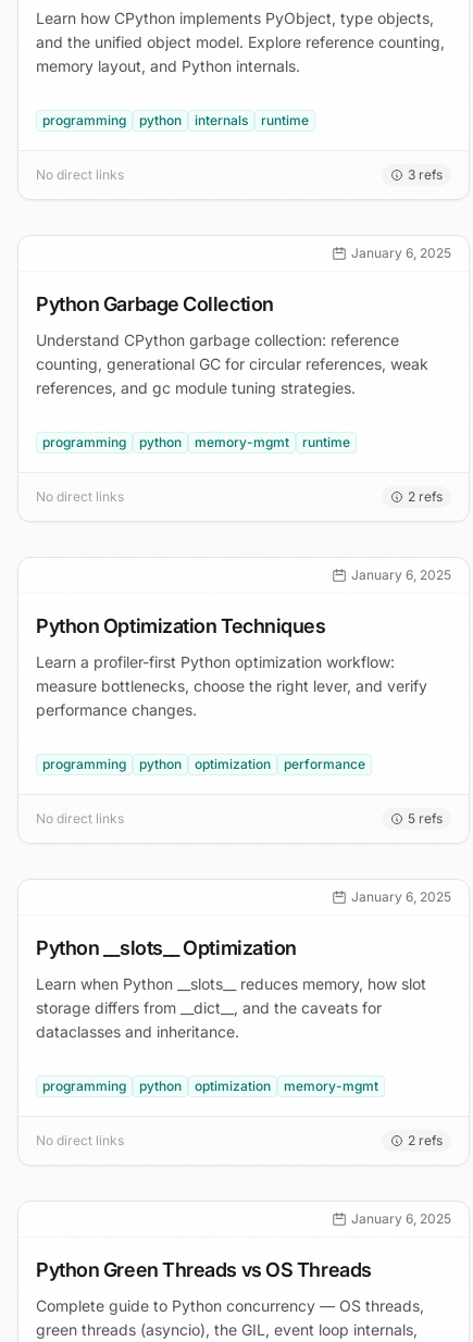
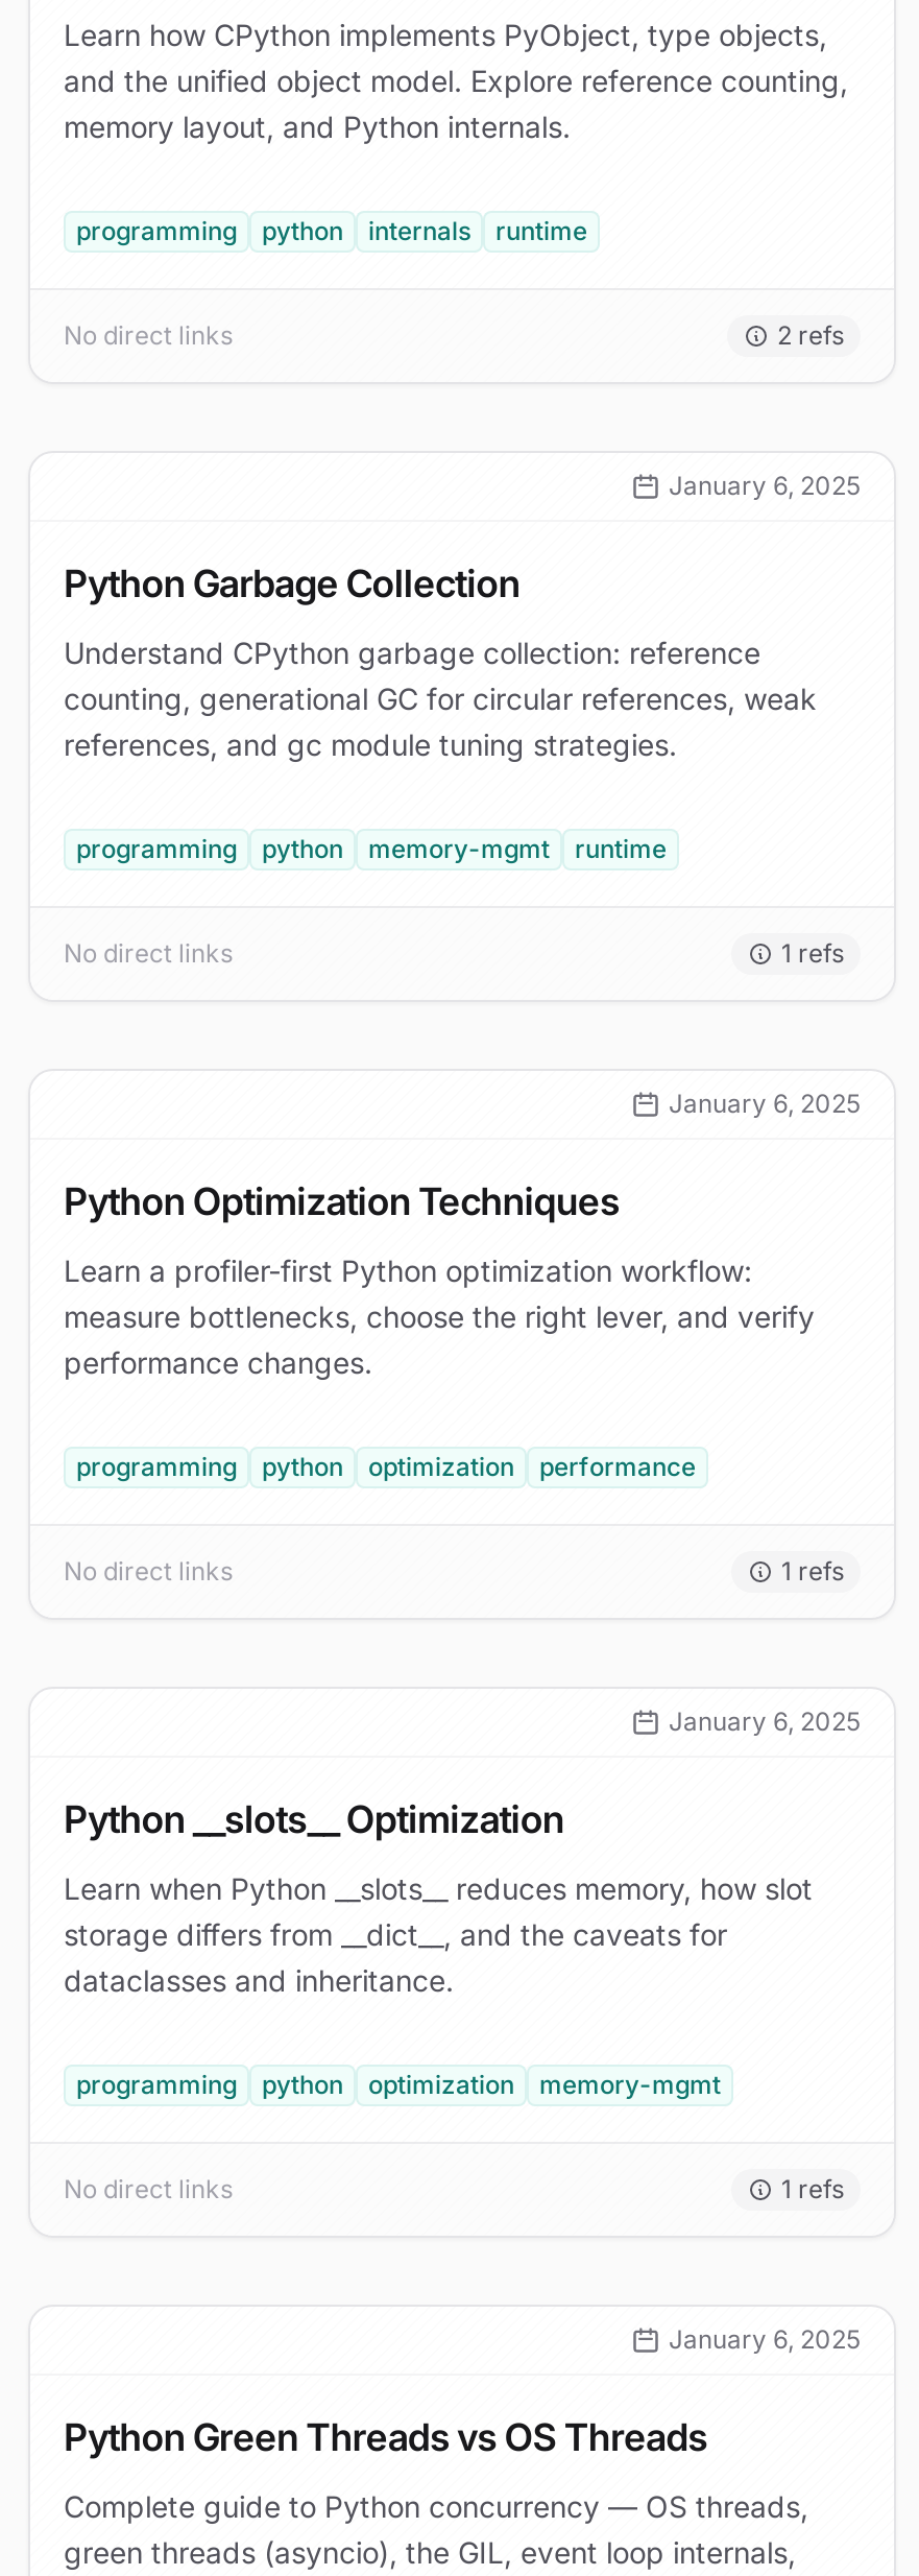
[408,166,443,183] 3 refs -> [777,319,844,351] 2 refs
[408,488,443,505] 2 refs -> [781,937,844,969] 1 refs
[408,810,443,827] 5 refs -> [781,1555,844,1587] 1 refs
[408,1132,443,1148] 2 refs -> [781,2173,844,2204] 1 refs

